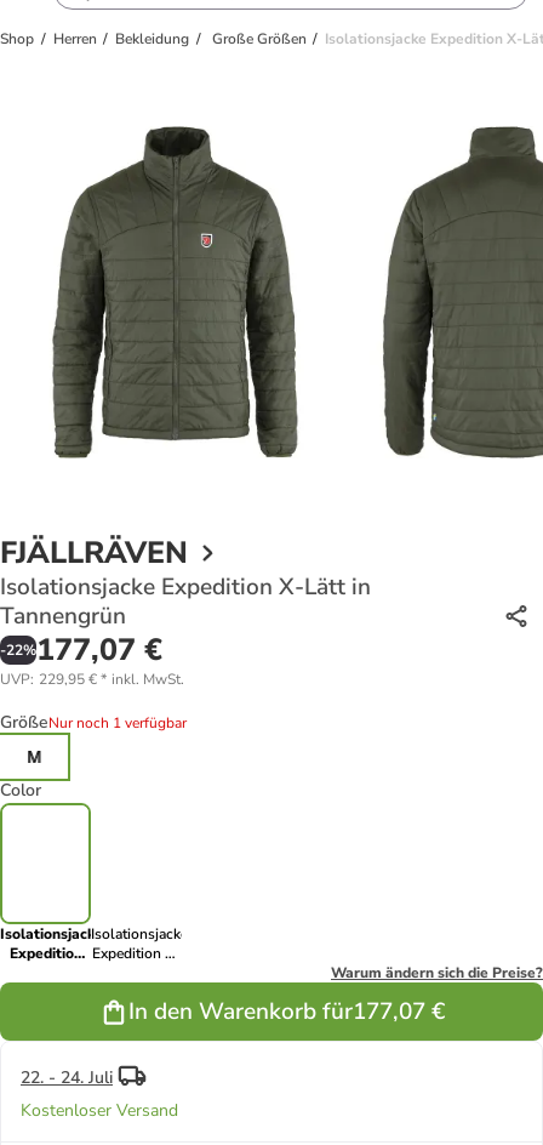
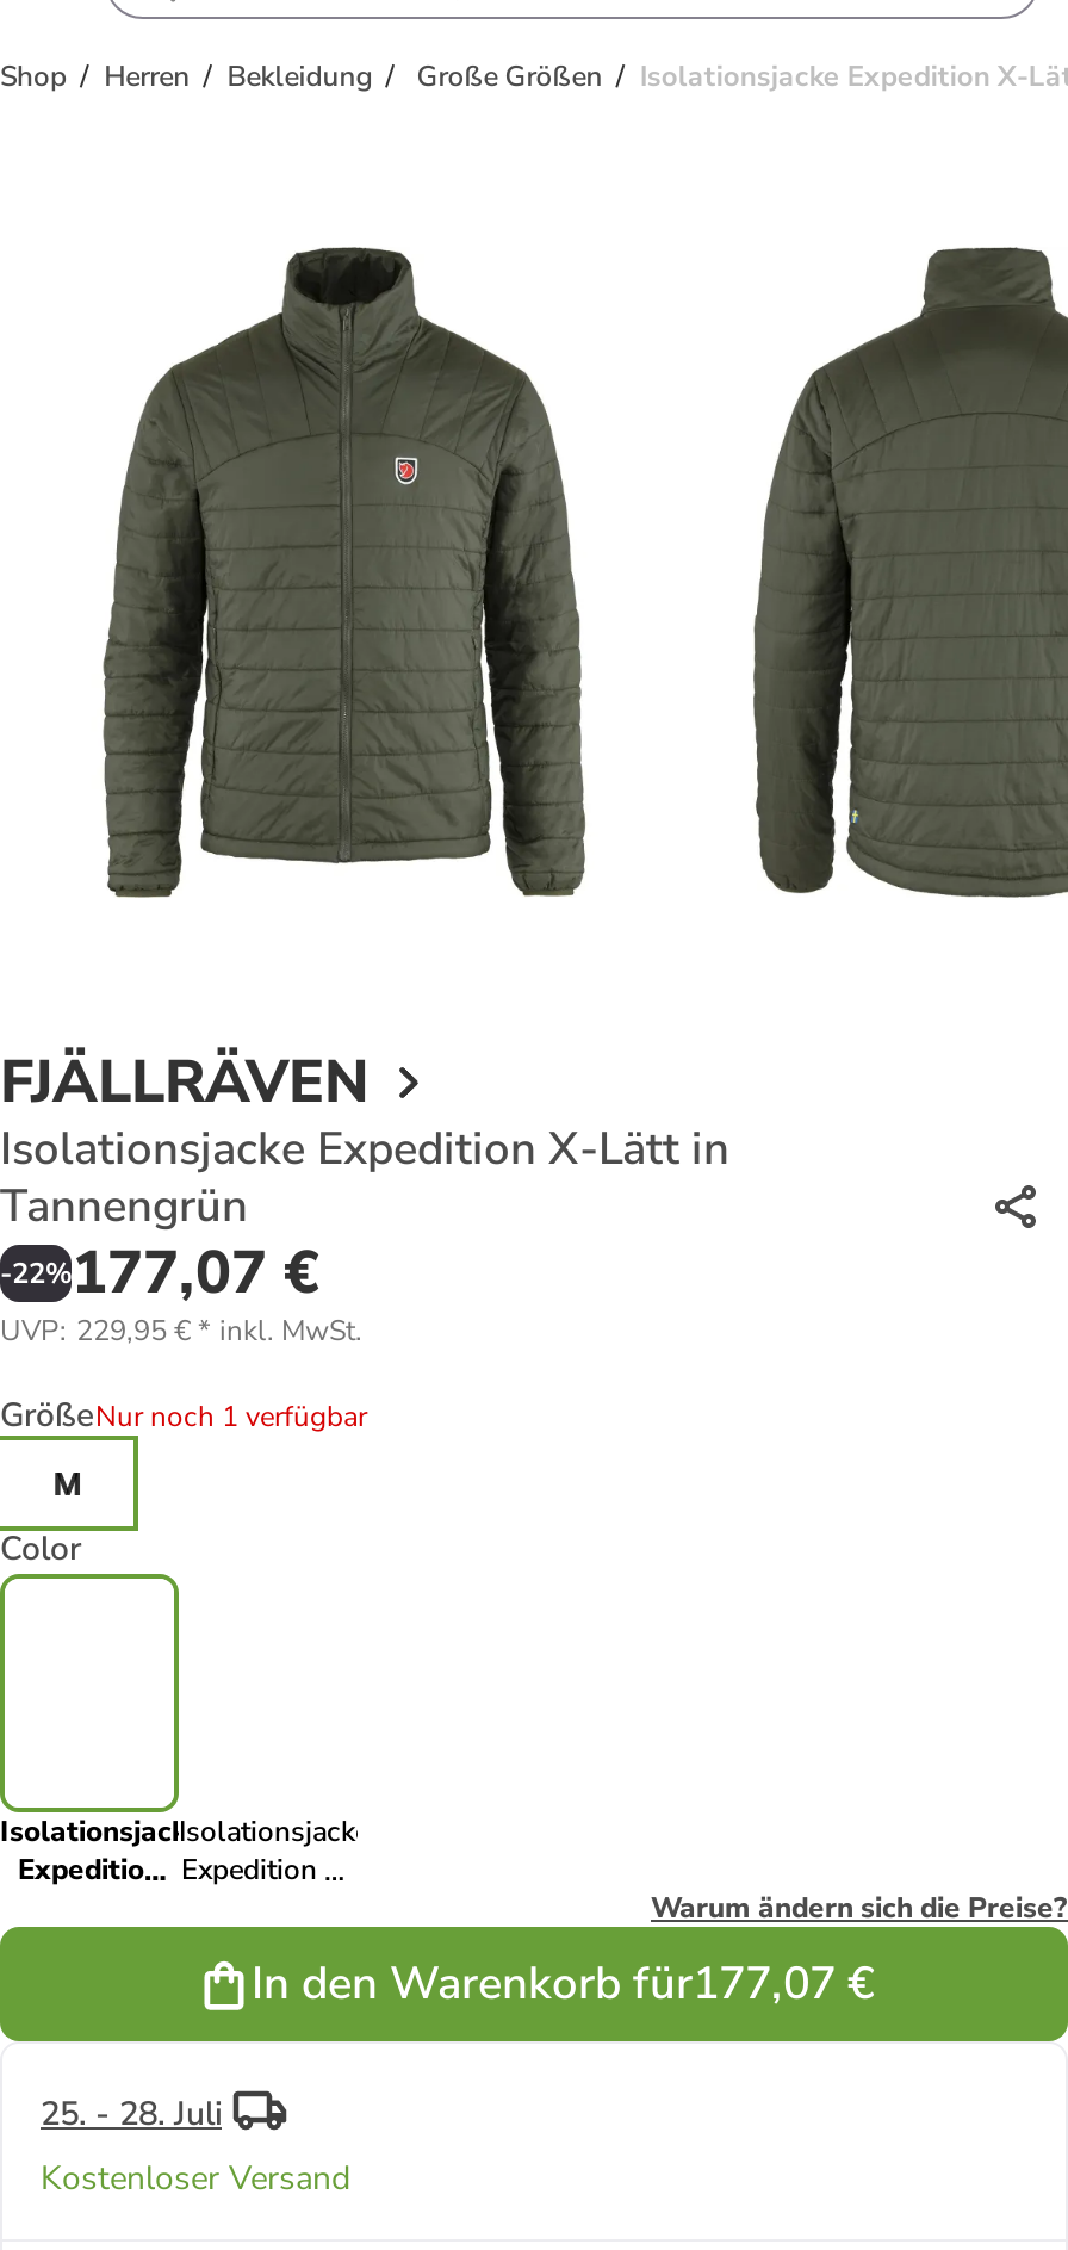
[21,1066,113,1089] 22. - 24. Juli -> [41,2092,222,2138] 25. - 28. Juli

